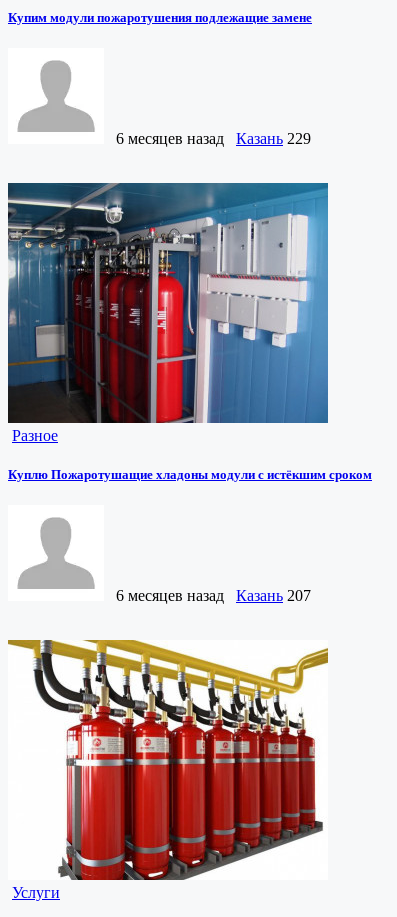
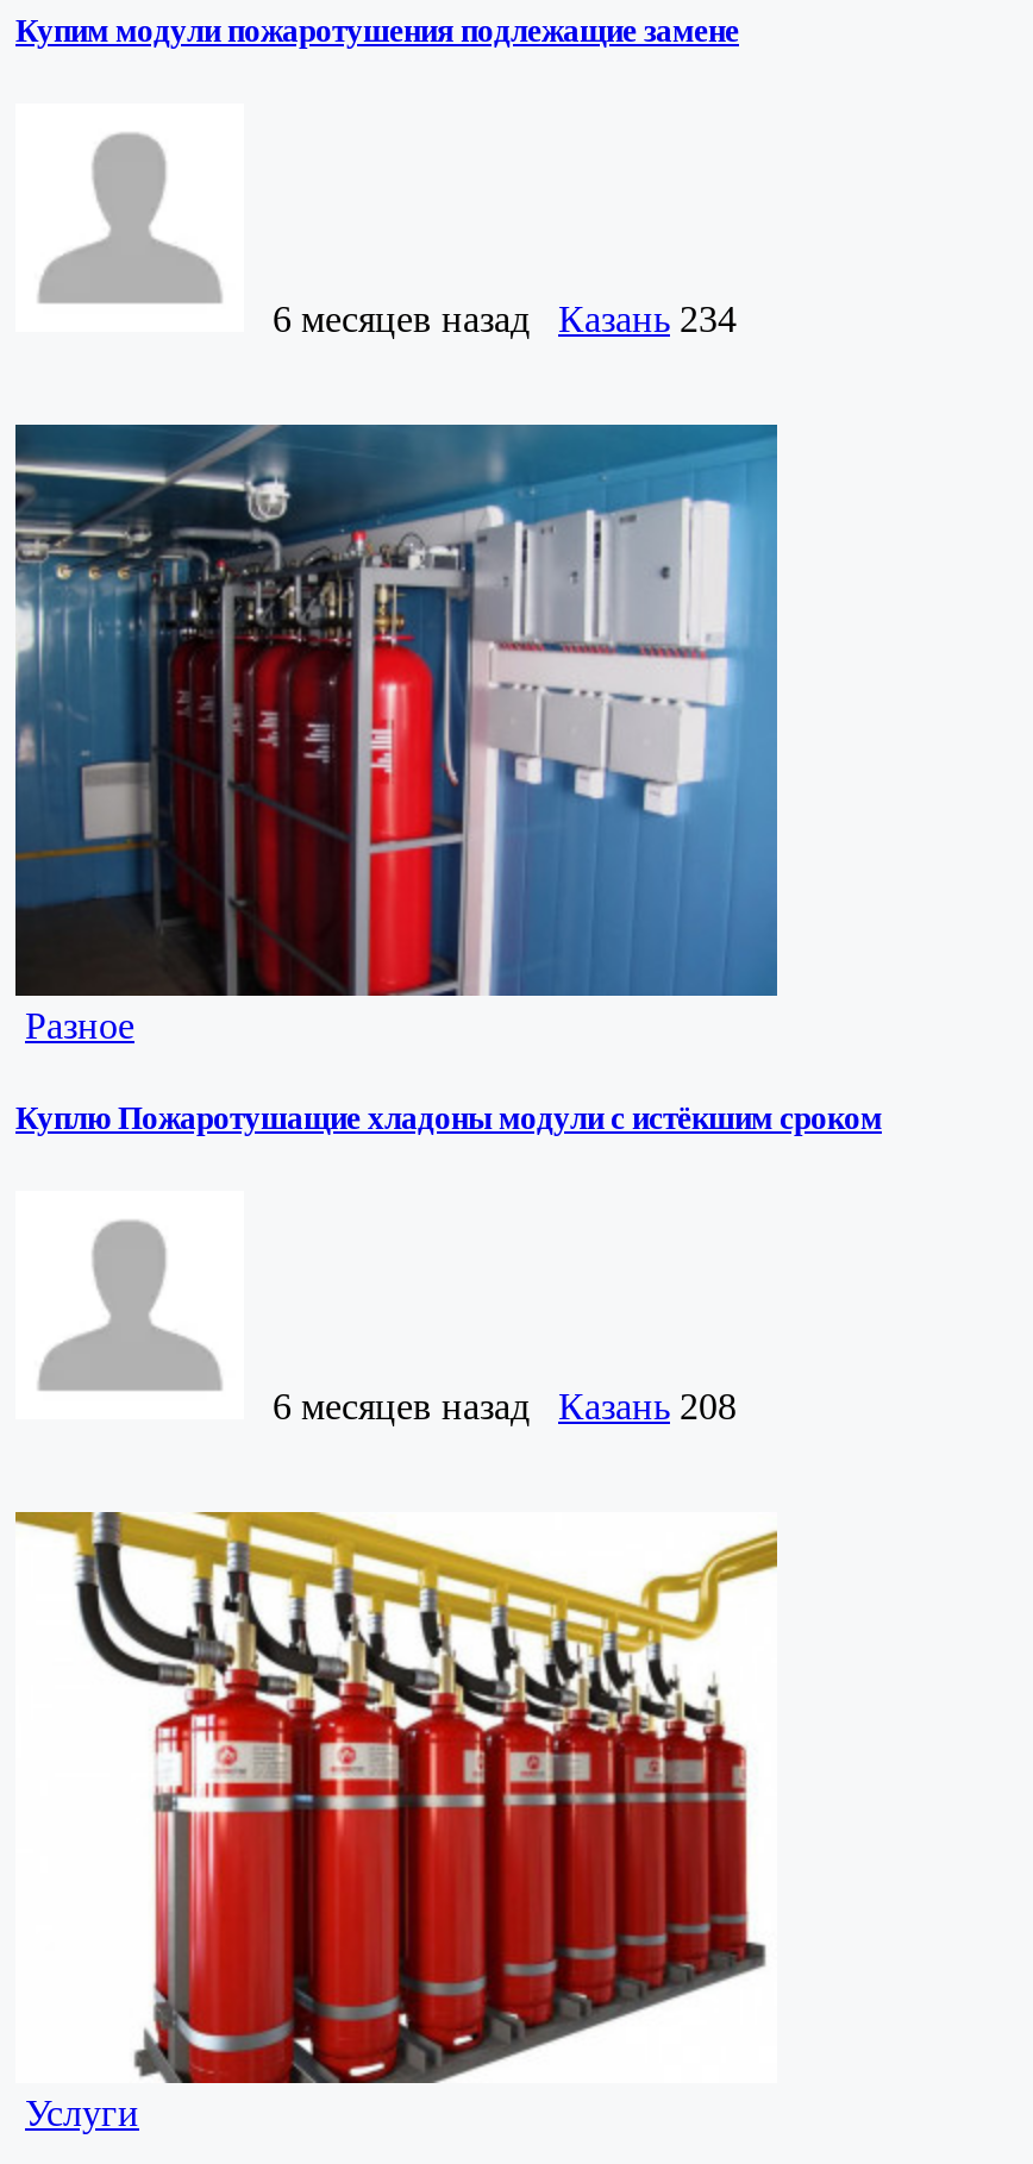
[116,130,311,147] 6 месяцев назад Казань 229 -> [273,299,737,339] 6 месяцев назад Казань 234
[116,587,311,604] 6 месяцев назад Казань 207 -> [273,1387,737,1427] 6 месяцев назад Казань 208

